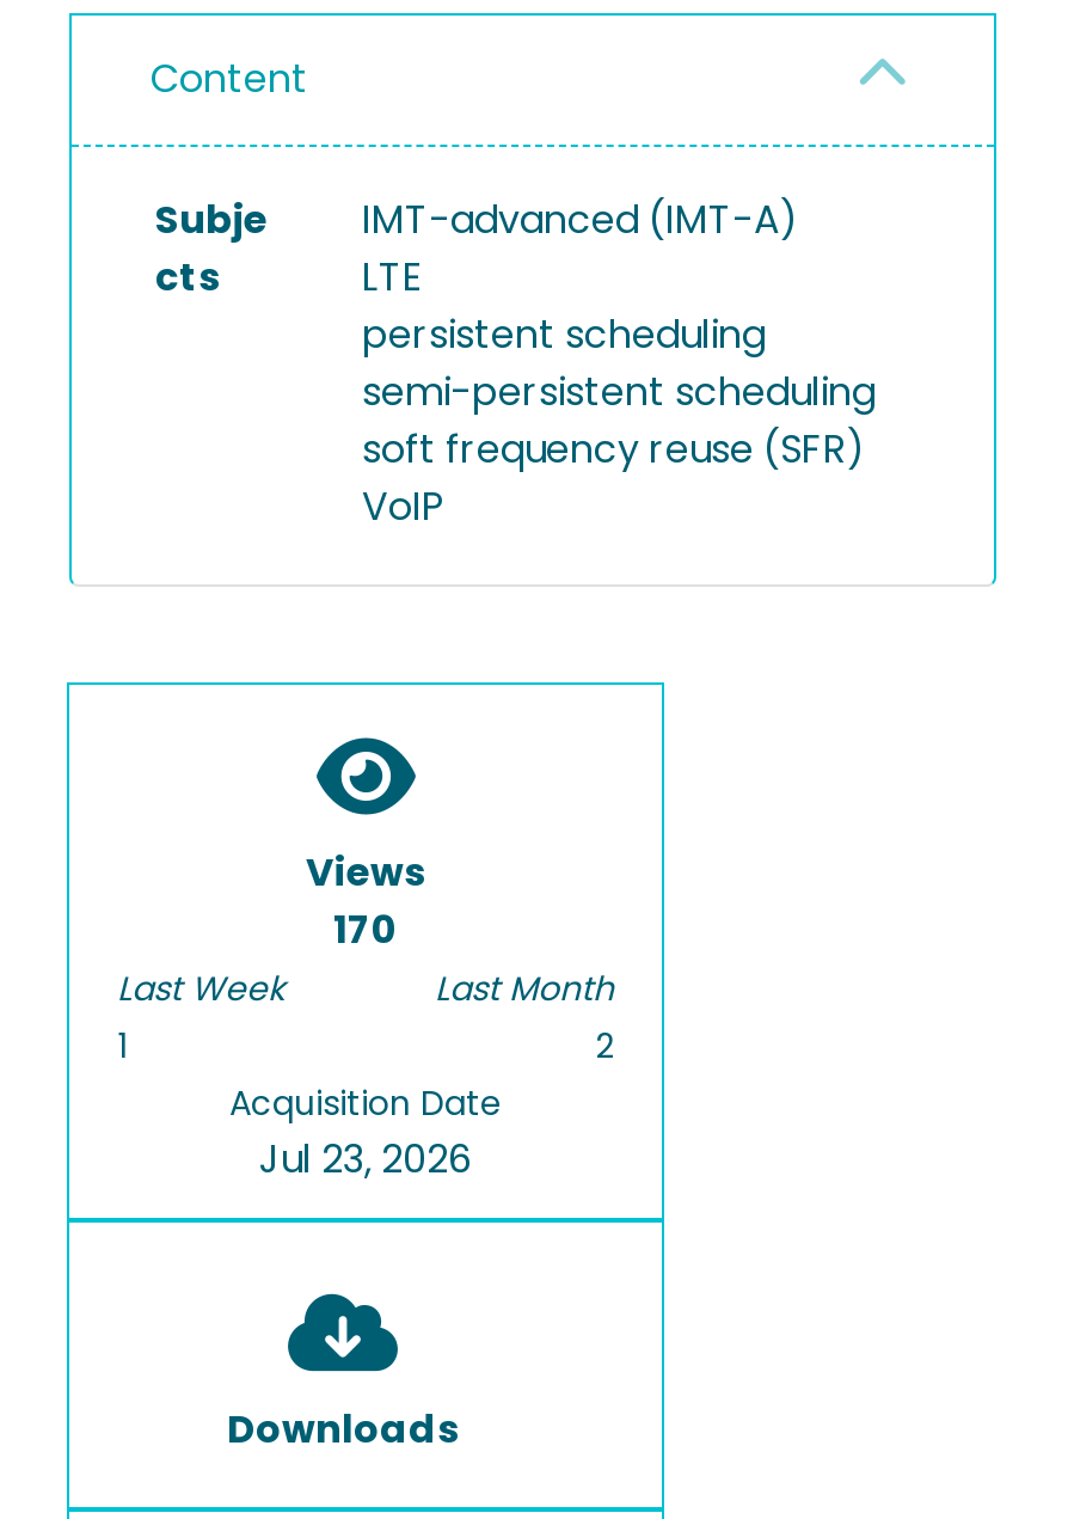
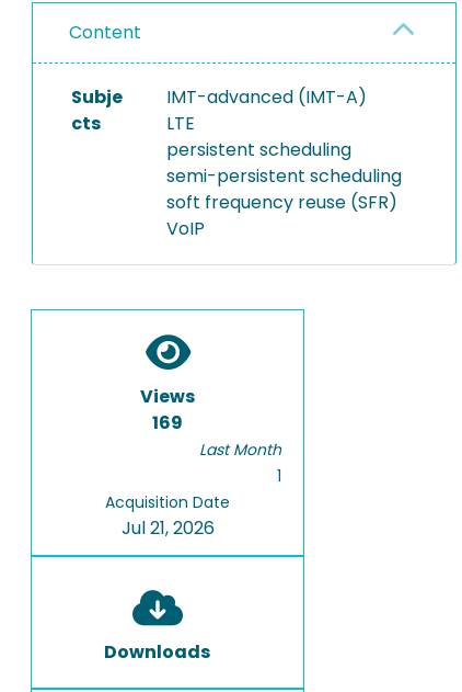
[117,902,398,1070] 170 | Last Week | 1 -> [152,410,183,435] 169
[595,1022,614,1070] 2 -> [277,465,281,487] 1
[259,1132,472,1187] Jul 23, 2026 -> [121,515,214,541] Jul 21, 2026

